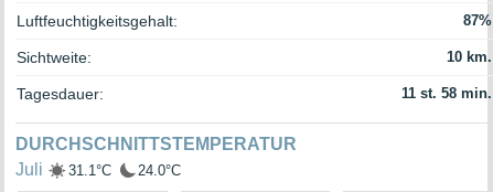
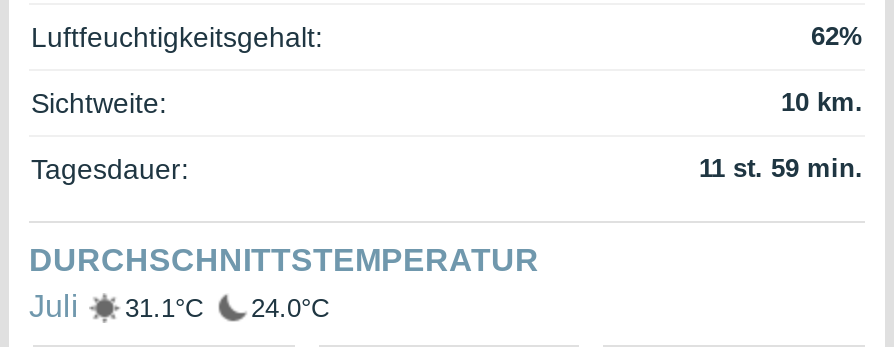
[463,12,492,28] 87% -> [811,20,863,50] 62%
[401,85,492,101] 11 st. 58 min. -> [699,152,863,182] 11 st. 59 min.

